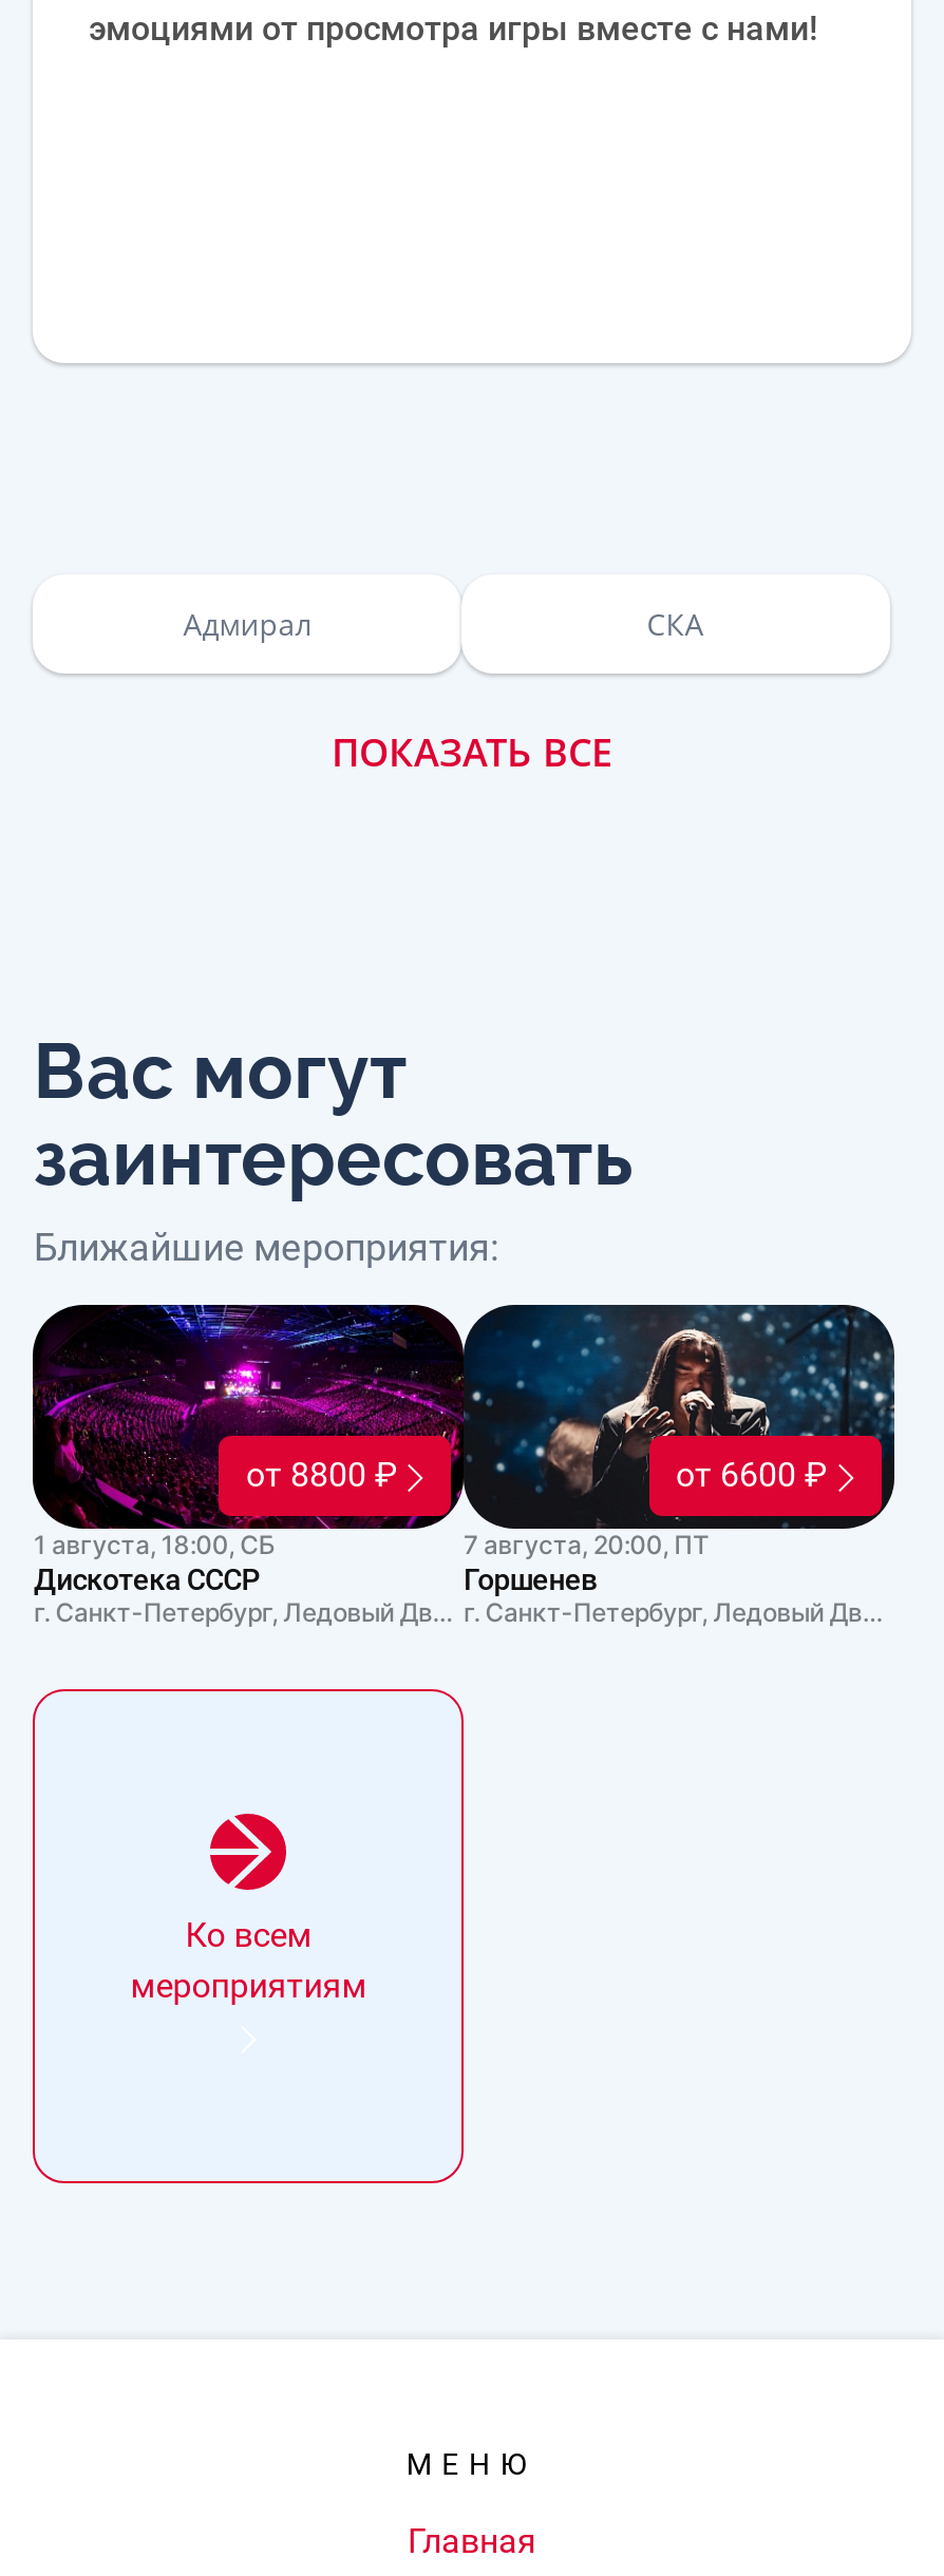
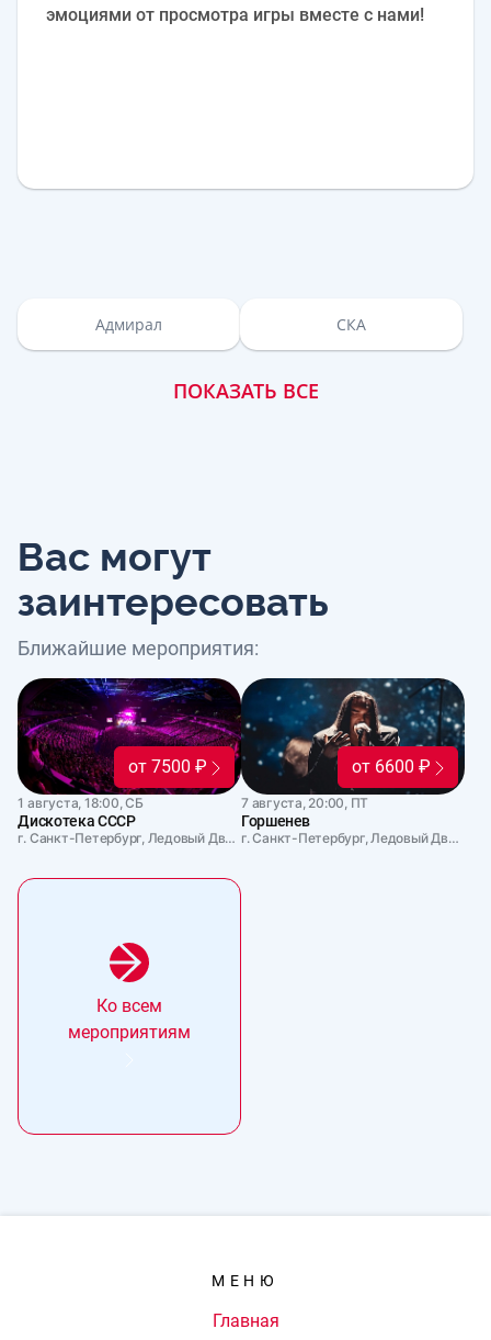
[246,1455,398,1495] от 8800 ₽ -> [128,756,207,777] от 7500 ₽

